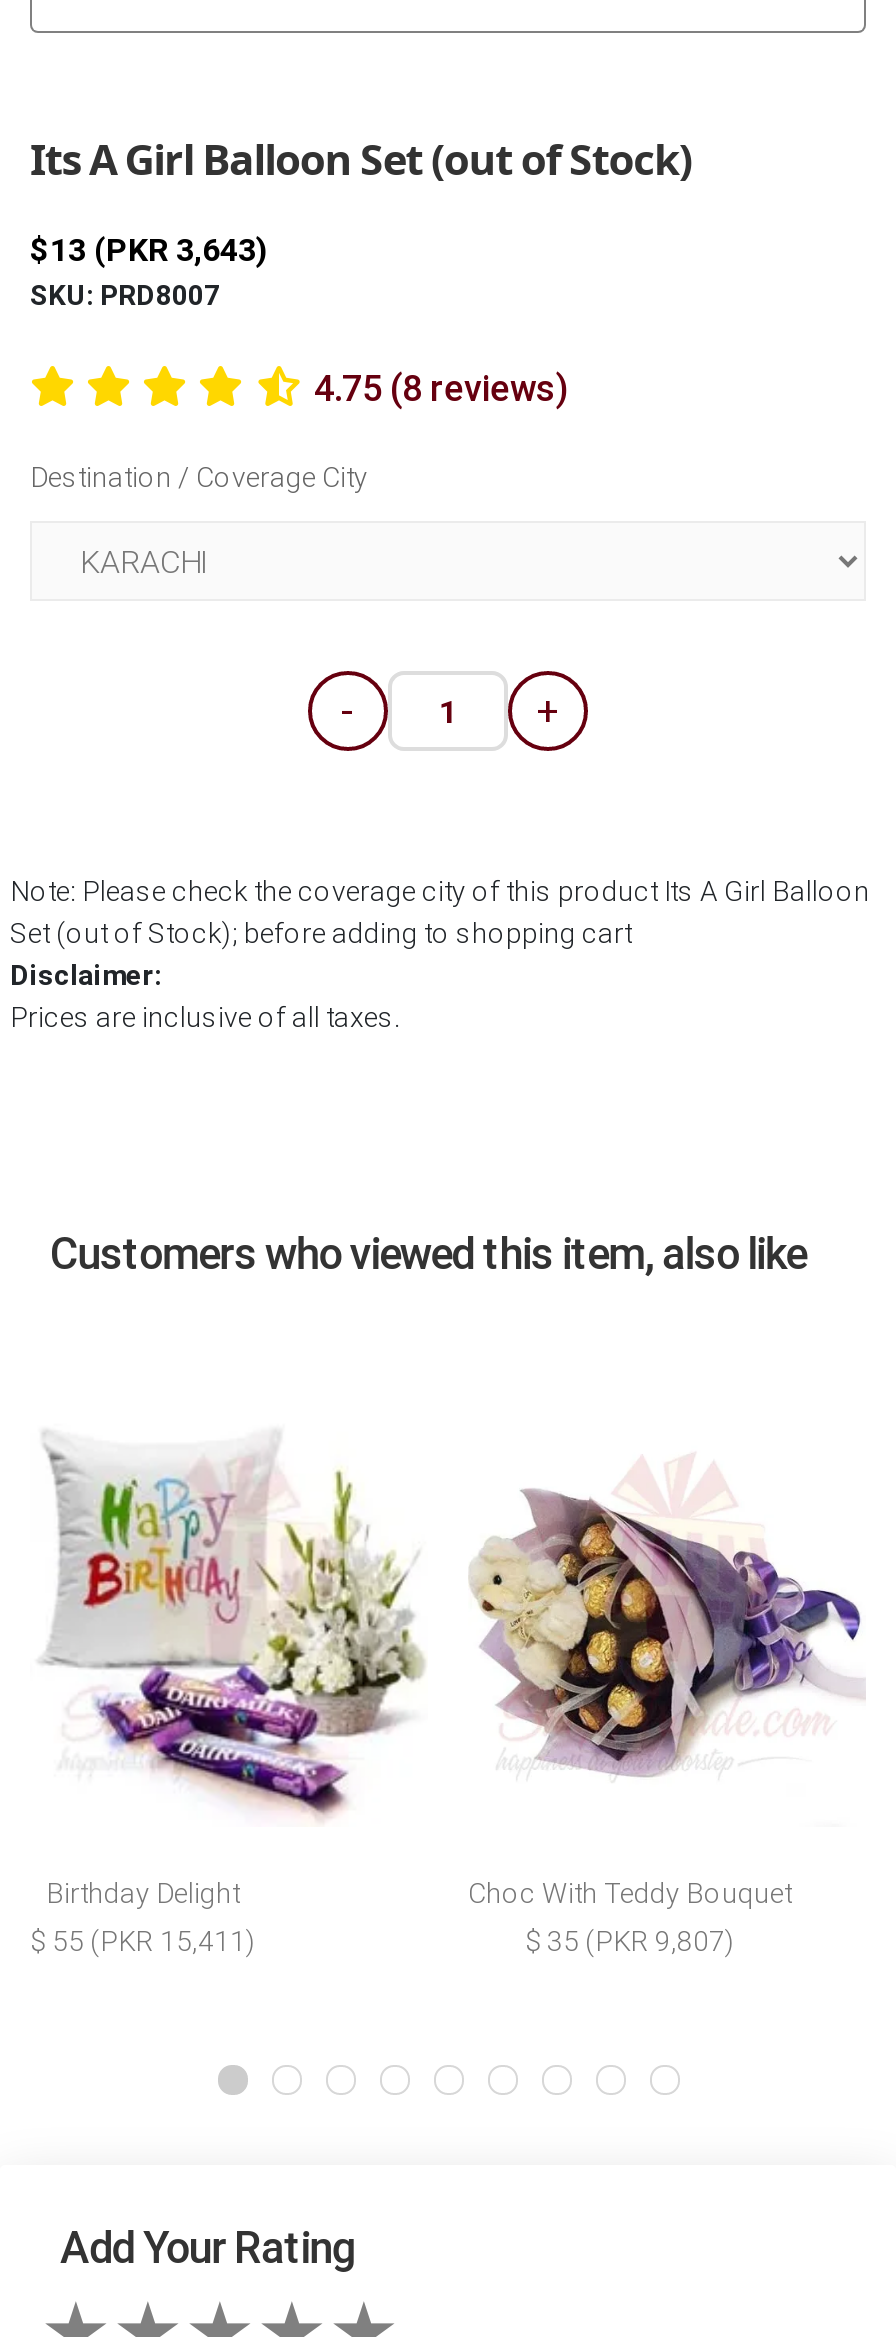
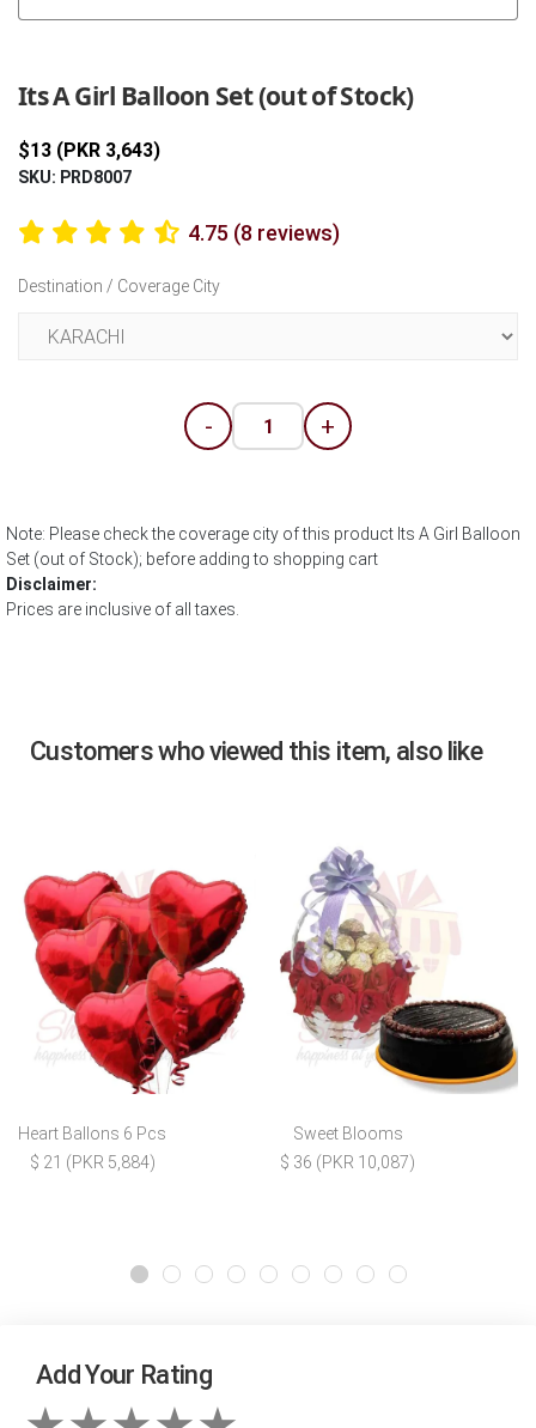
[470,1417,864,1779] [image] -> [279,847,518,1093] [image]
[40,1433,426,1908] [image] | Birthday Delight -> [18,869,249,1143] [image] | Heart Ballons 6 Pcs
[468,1876,792,1908] Choc With Teddy Bouquet -> [293,1123,403,1143] Sweet Blooms
[30,1924,256,1956] $ 55 (PKR 15,411) -> [29,1152,155,1171] $ 21 (PKR 5,884)
[525,1924,735,1956] $ 35 (PKR 9,807) -> [280,1152,415,1171] $ 36 (PKR 10,087)

